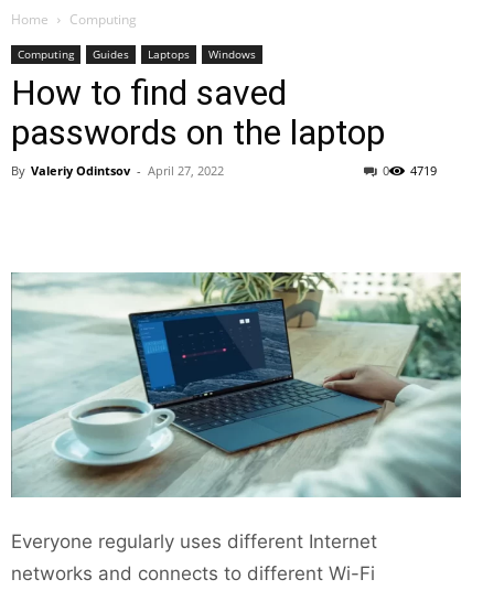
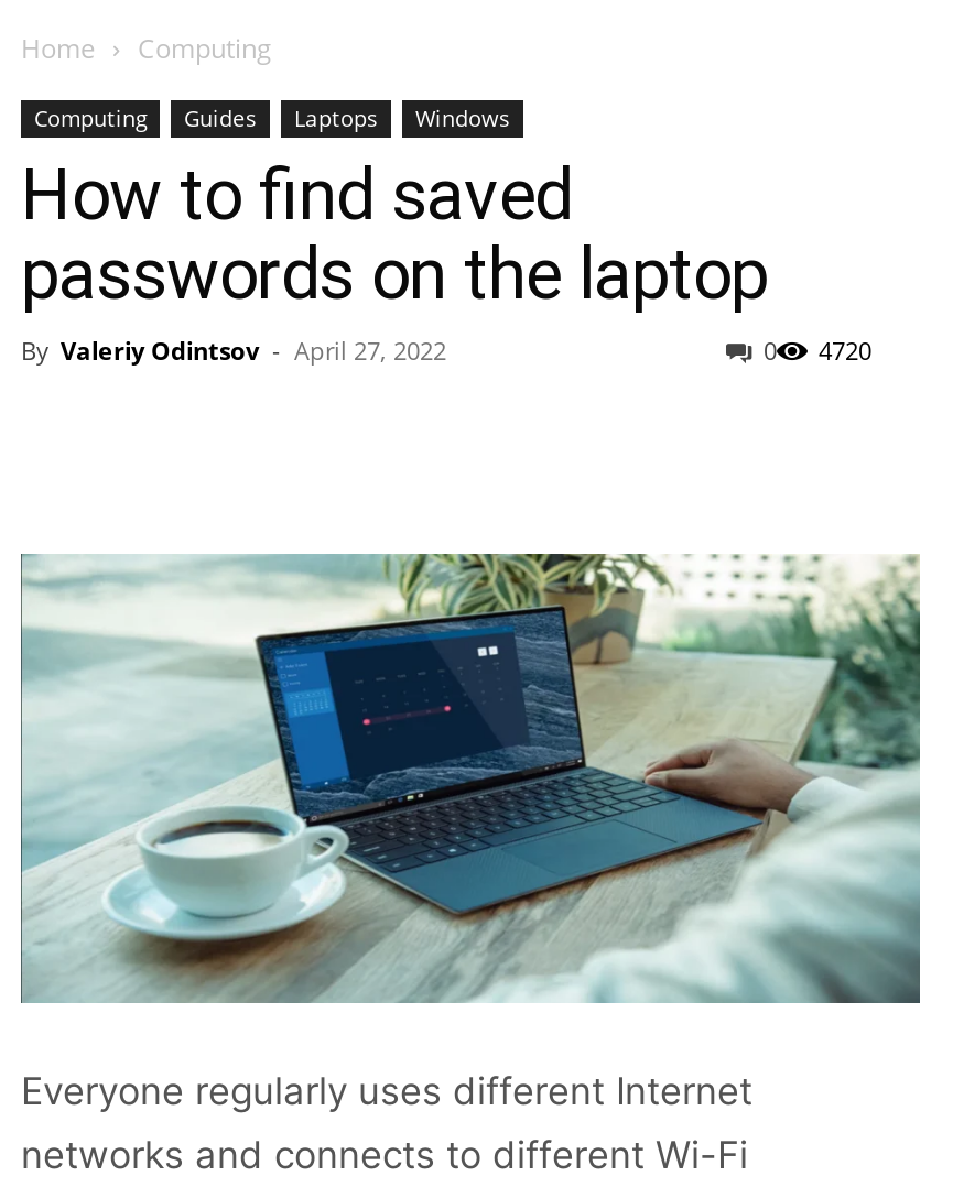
[383,162,437,179] 0 4719 -> [764,334,871,367] 0 4720

